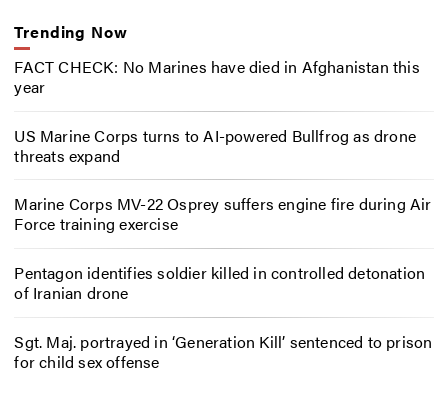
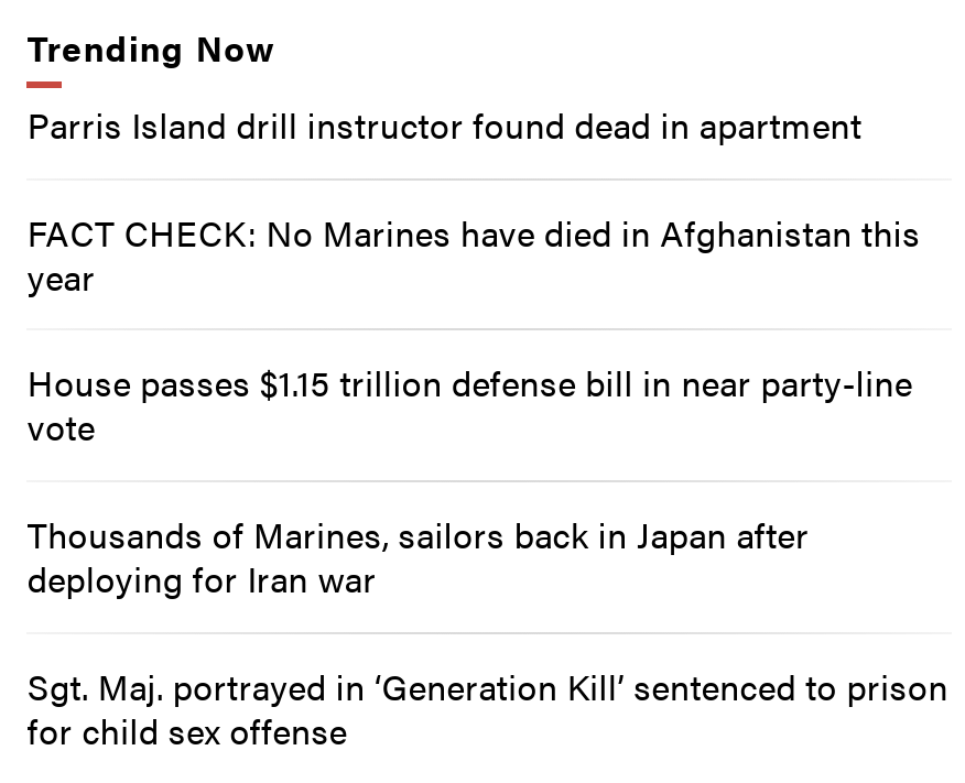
none -> [27,98,862,149] Parris Island drill instructor found dead in apartment
moved [14,55,420,98] -> [27,206,920,301]: FACT CHECK: No Marines have died in Afghanistan this | year
[14,123,432,304] US Marine Corps turns to AI-powered Bullfrog as drone | threats expand | Marine Corps MV-22 Osprey suffers engine fire during Air | Force training exercise | Pentagon identifies soldier killed in controlled detonation | of Iranian drone -> [27,357,913,604] House passes $1.15 trillion defense bill in near party-line | vote | Thousands of Marines, sailors back in Japan after | deploying for Iran war

